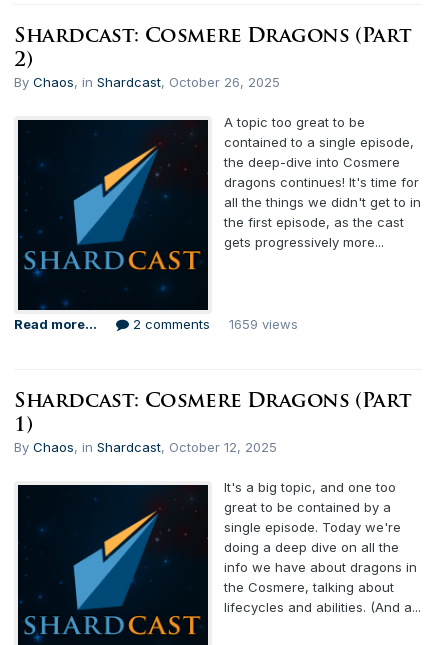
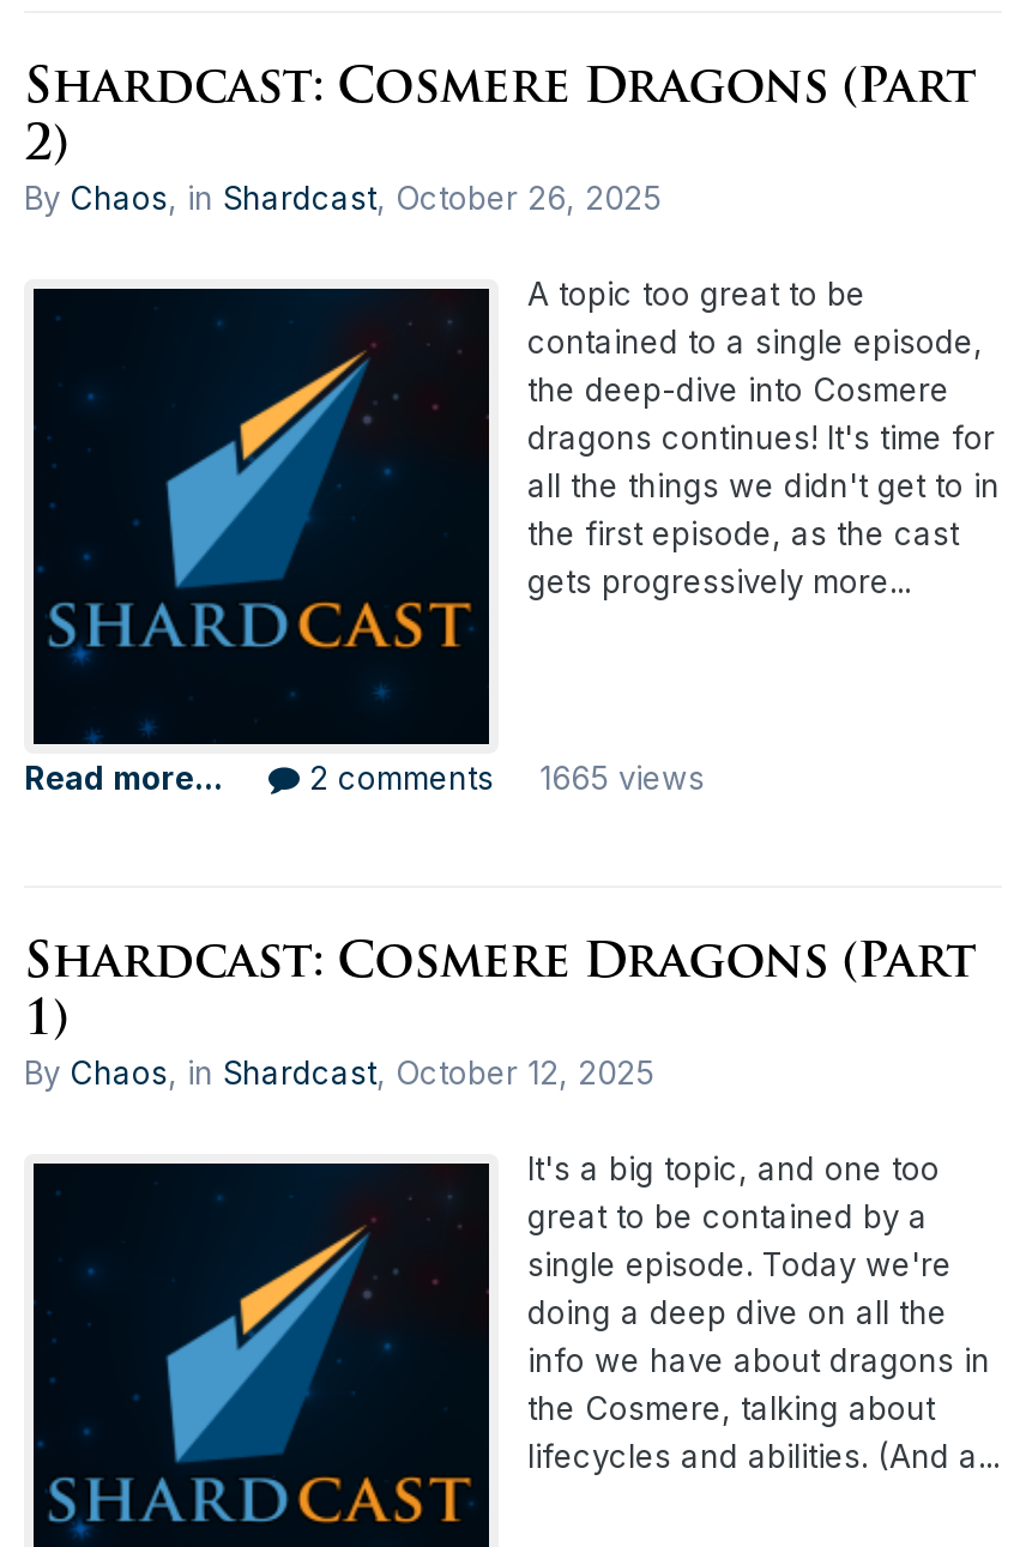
[14,316,298,332] Read more... 2 comments 1659 views -> [24,759,705,797] Read more... 2 comments 1665 views

